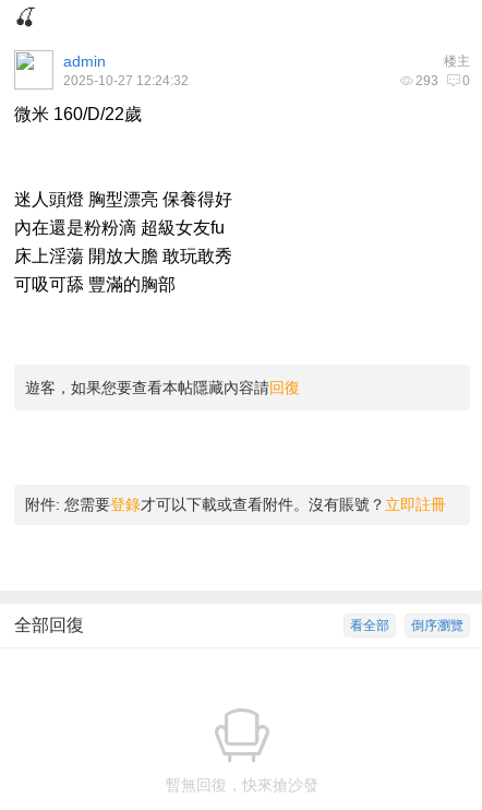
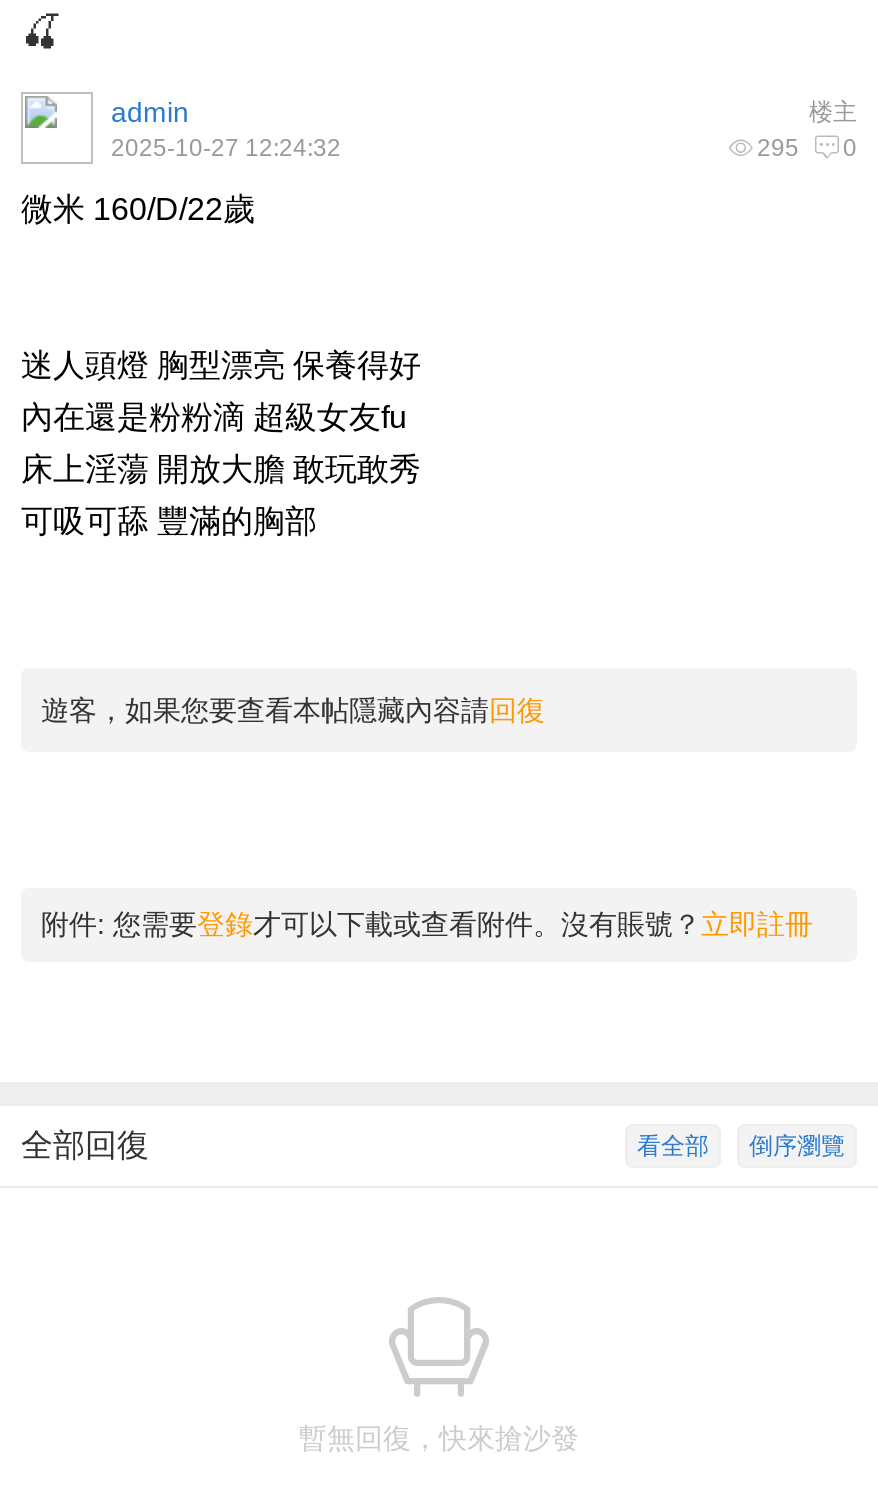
[415,73,470,88] 293 0 -> [757,134,857,162] 295 0

